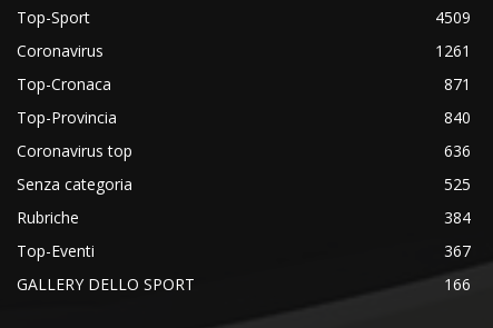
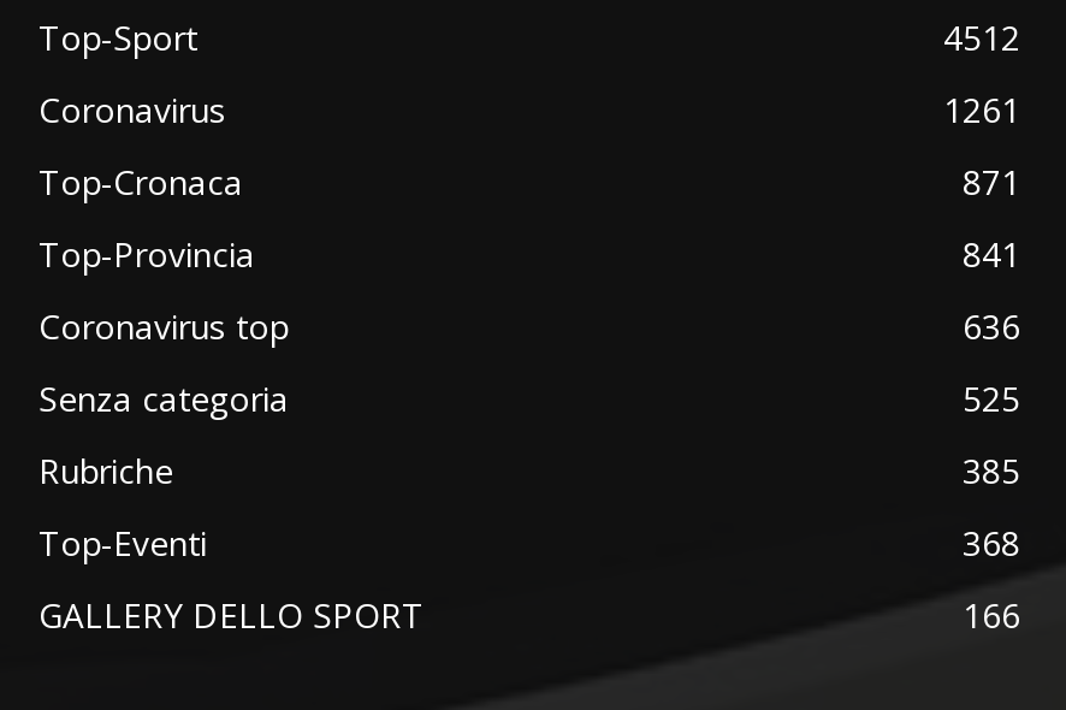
[435,7,471,28] 4509 -> [943,15,1020,61] 4512
[444,107,471,128] 840 -> [963,232,1020,278] 841
[444,207,471,228] 384 -> [963,449,1020,494] 385
[444,241,471,262] 367 -> [963,521,1020,567] 368

